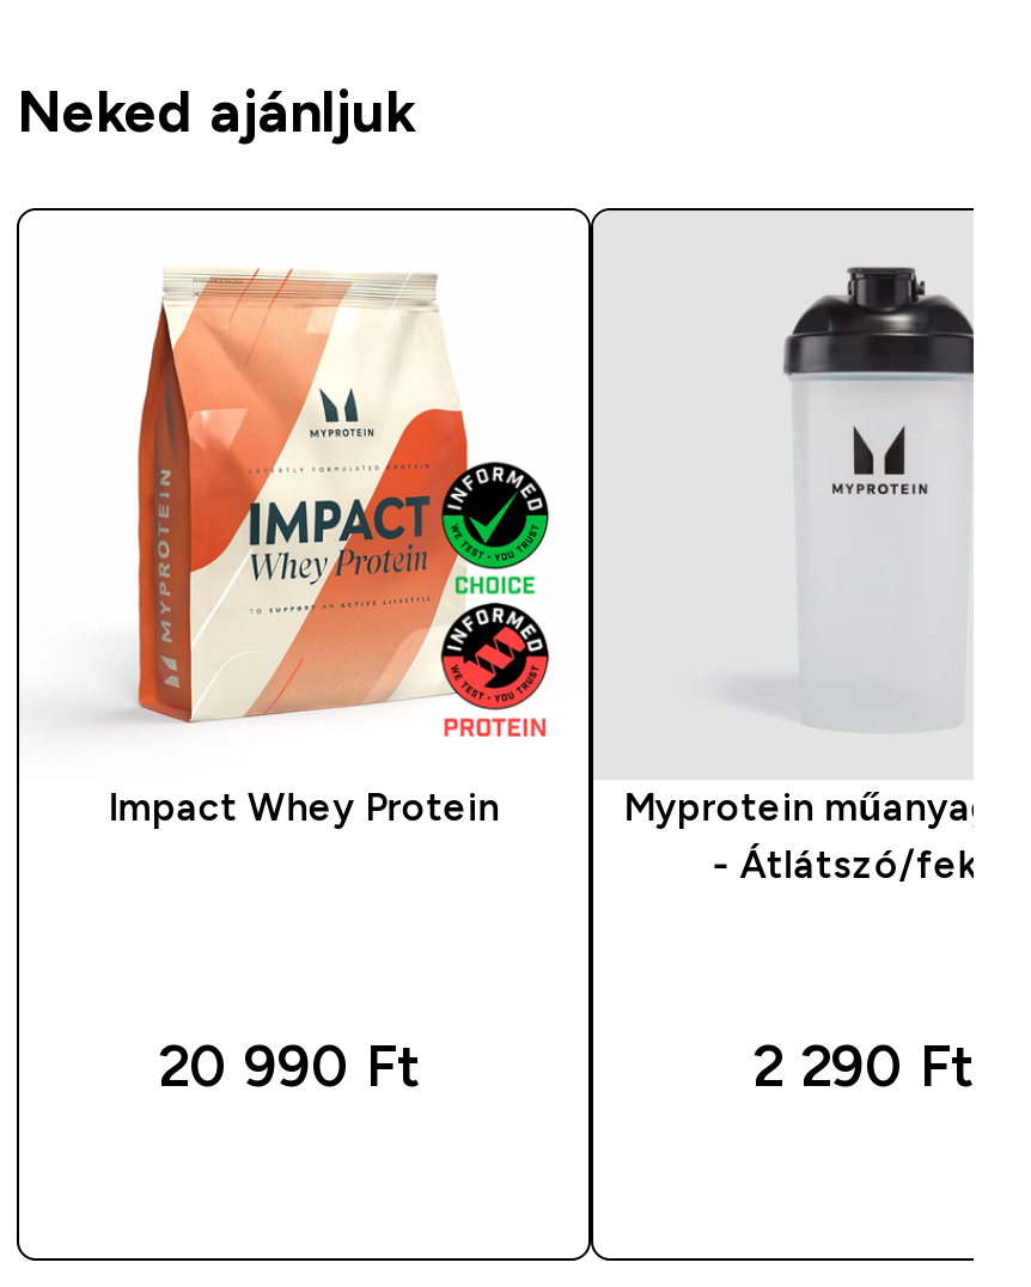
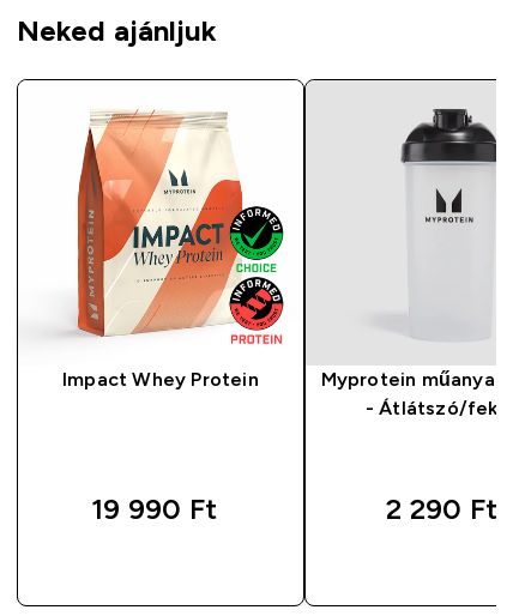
[158,1033,421,1097] 20 990 Ft -> [90,492,216,525] 19 990 Ft

